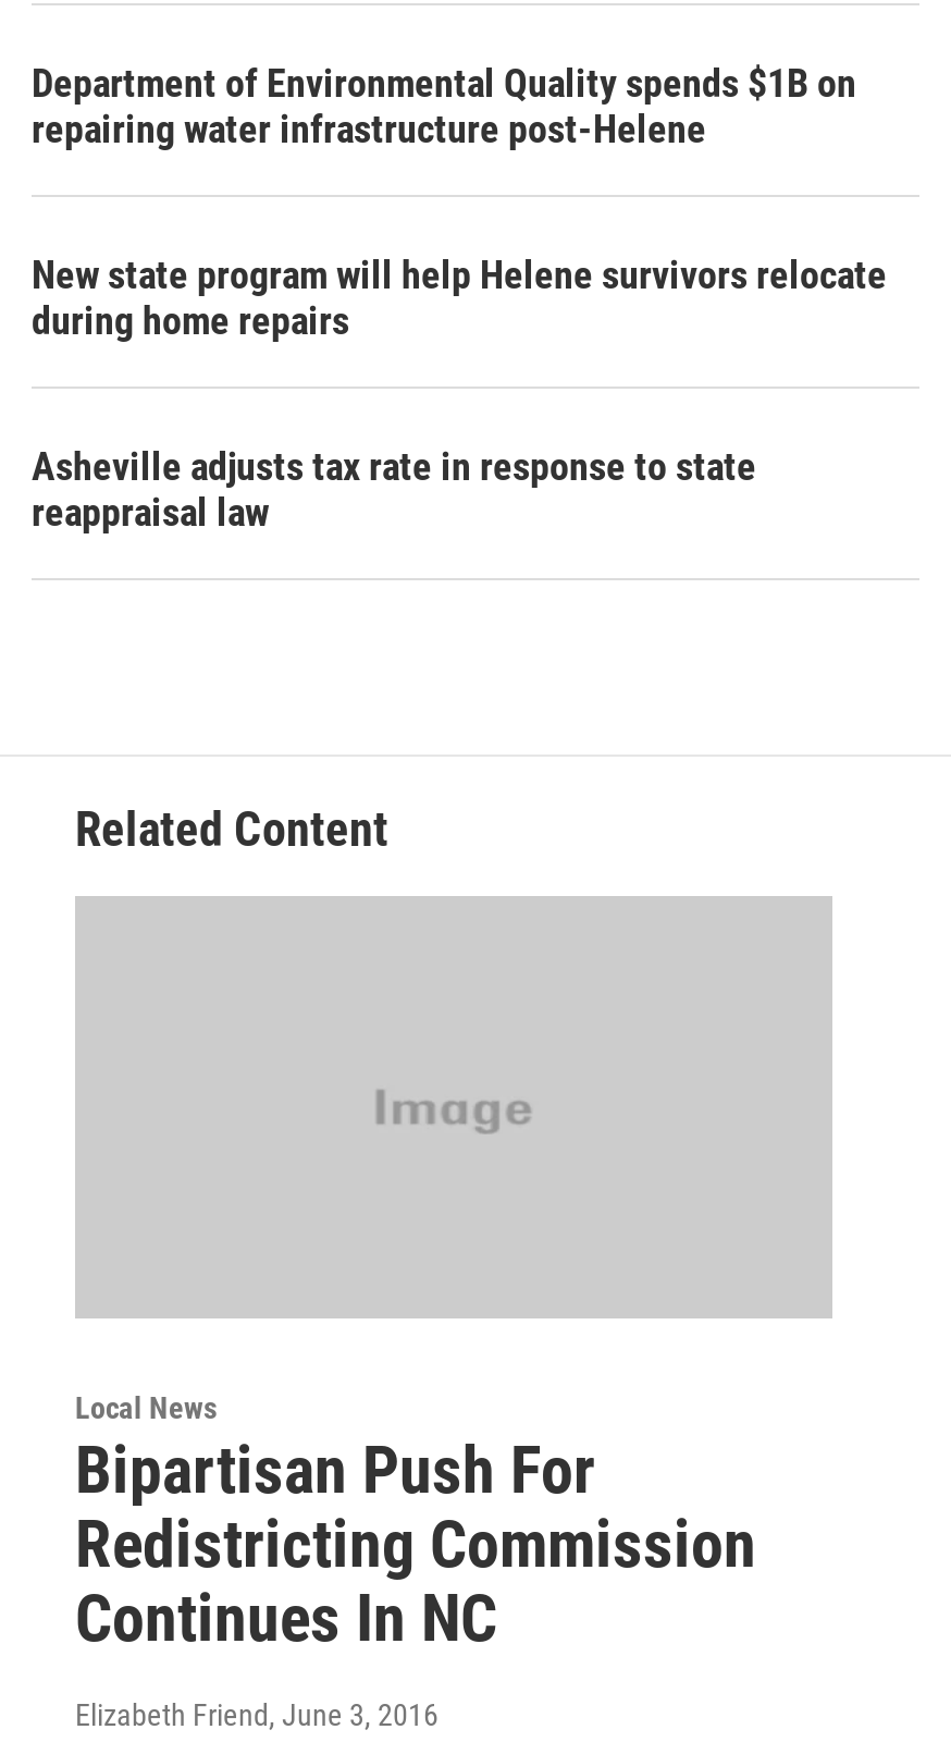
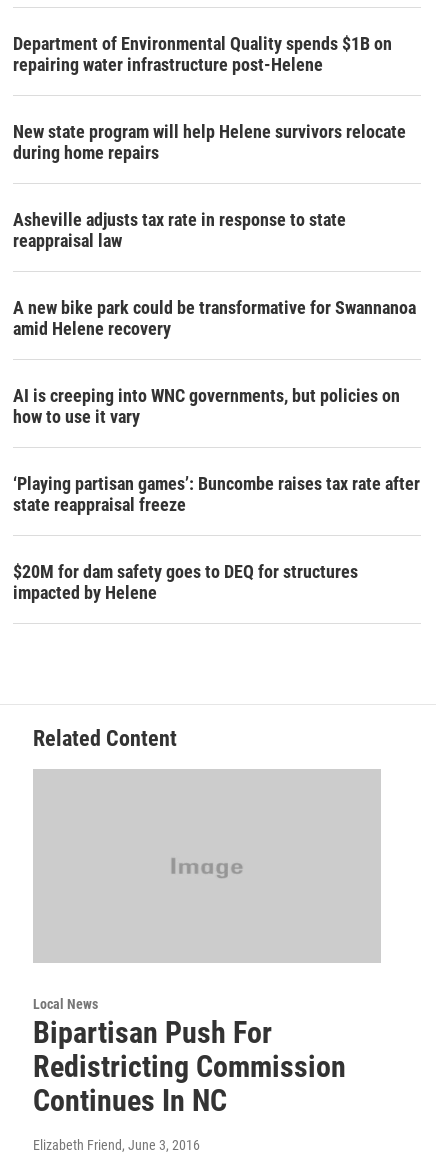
none -> [13,297,420,603] A new bike park could be transformative for Swannanoa | amid Helene recovery | AI is creeping into WNC governments, but policies on | how to use it vary | ‘Playing partisan games’: Buncombe raises tax rate after | state reappraisal freeze | $20M for dam safety goes to DEQ for structures | impacted by Helene

